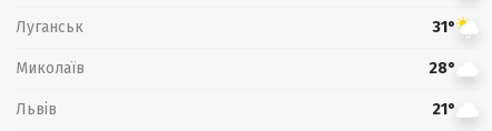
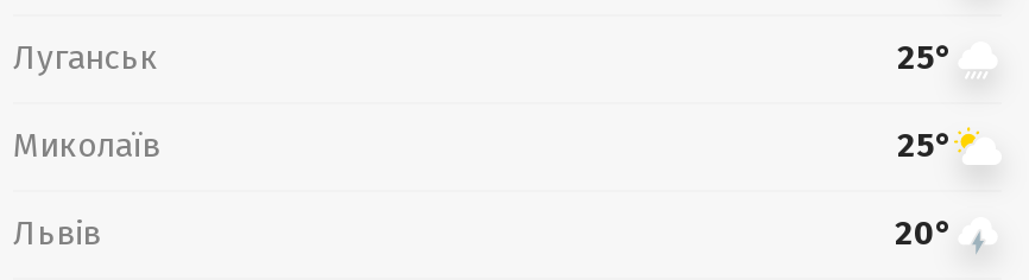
[432,18,456,37] 31° -> [897,38,954,78] 25°
[429,59,456,78] 28° -> [897,126,954,166] 25°
[432,100,456,119] 21° -> [895,214,954,254] 20°

